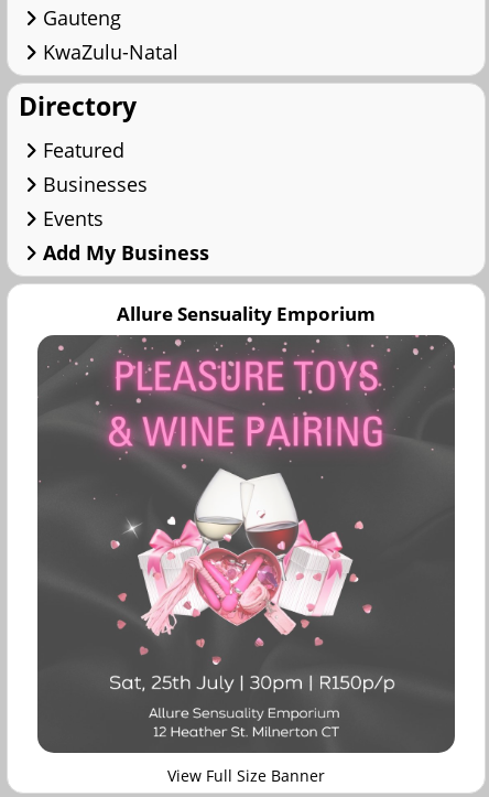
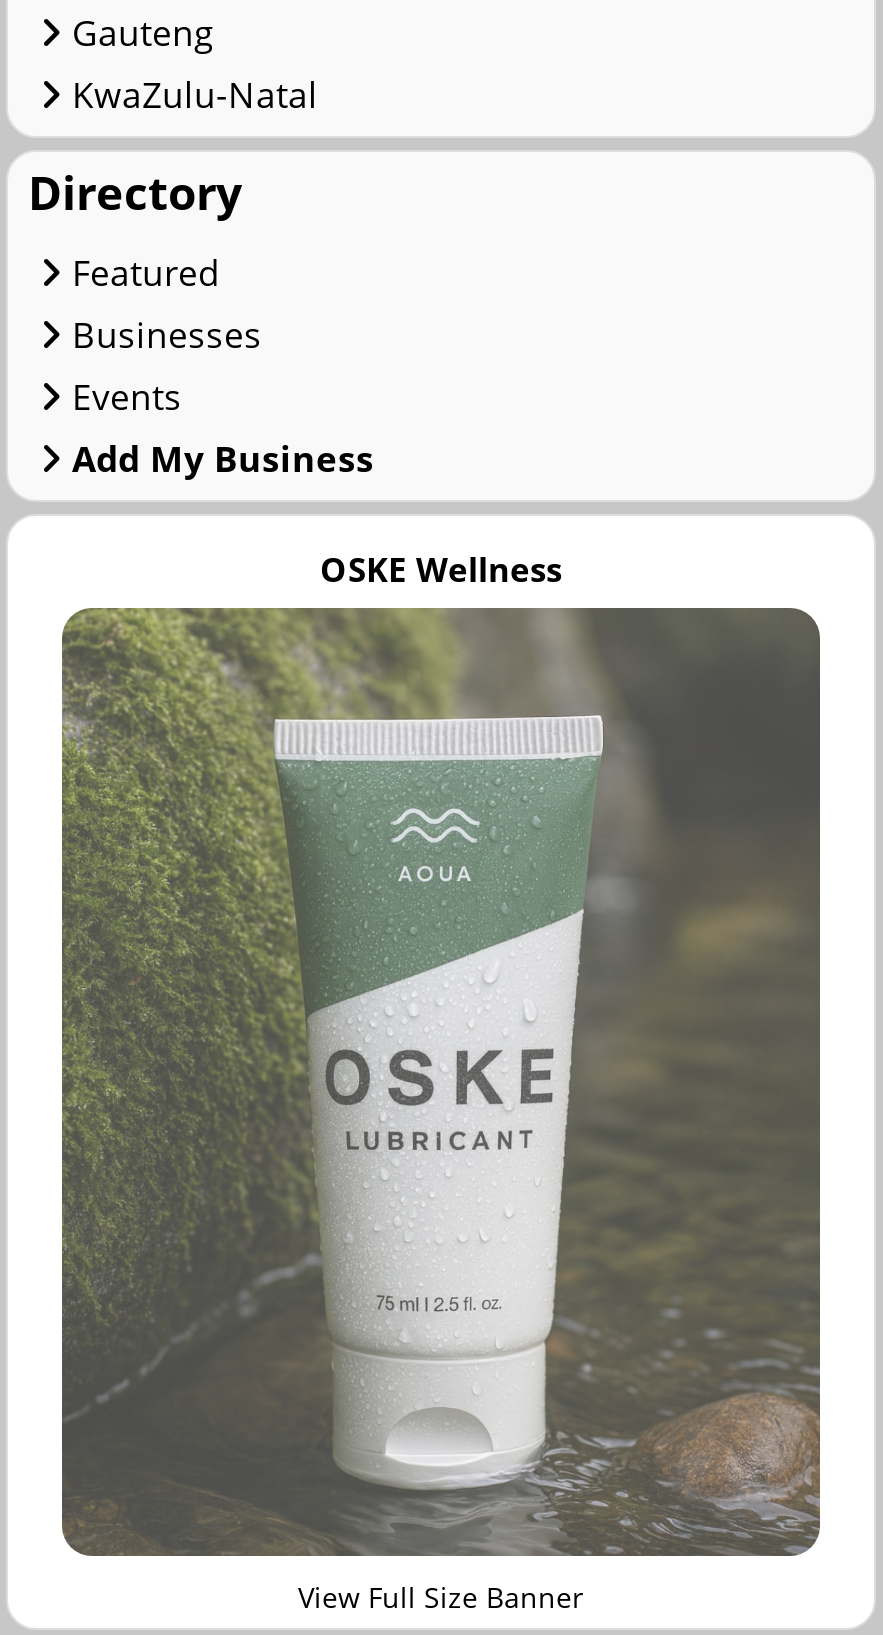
[117,301,376,326] Allure Sensuality Emporium -> [320,546,562,592] OSKE Wellness
[37,334,455,754] [image] -> [62,606,820,1558] [image]

